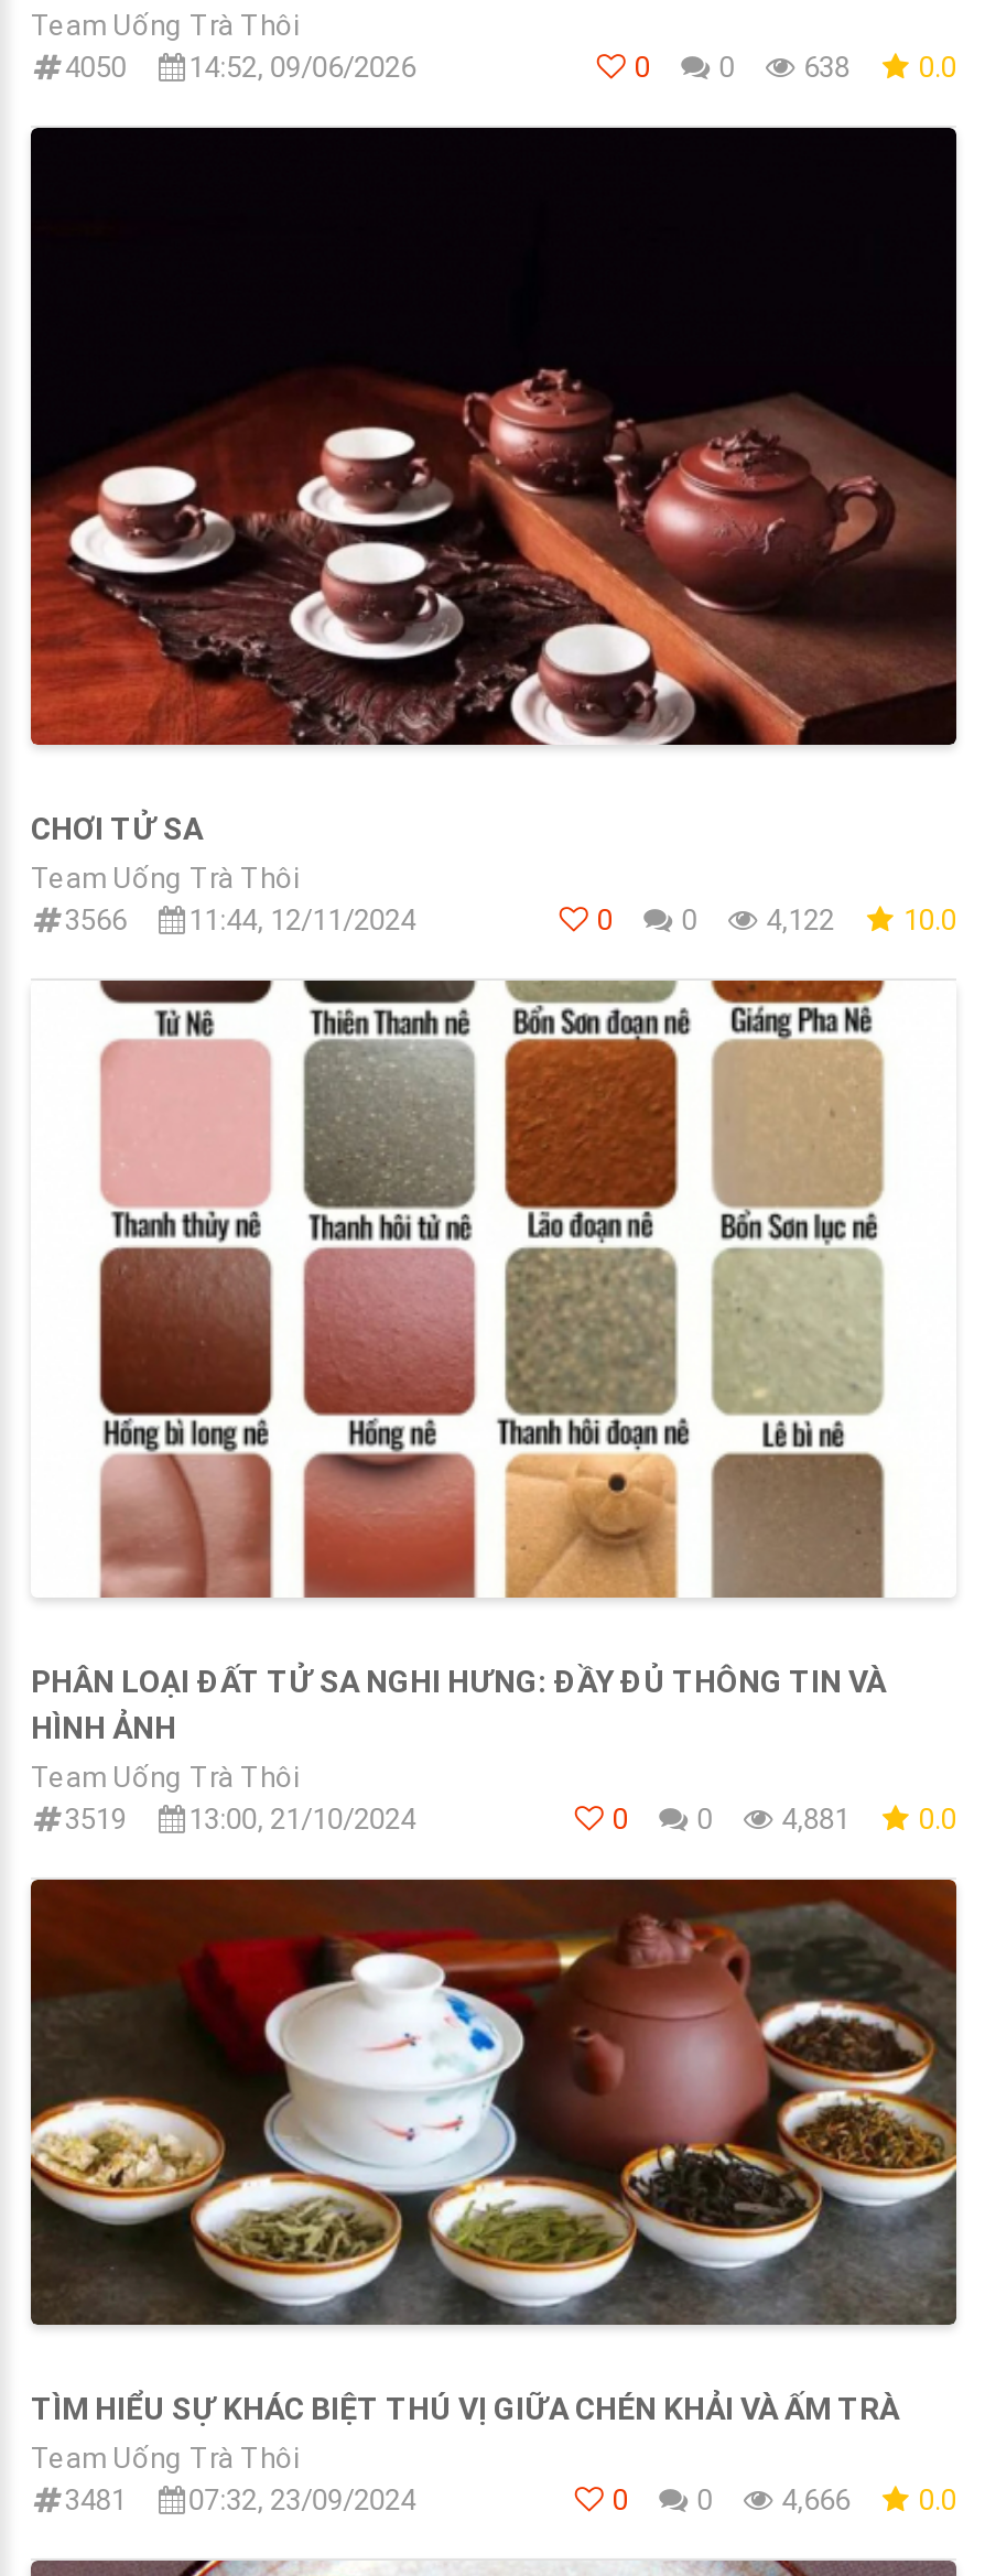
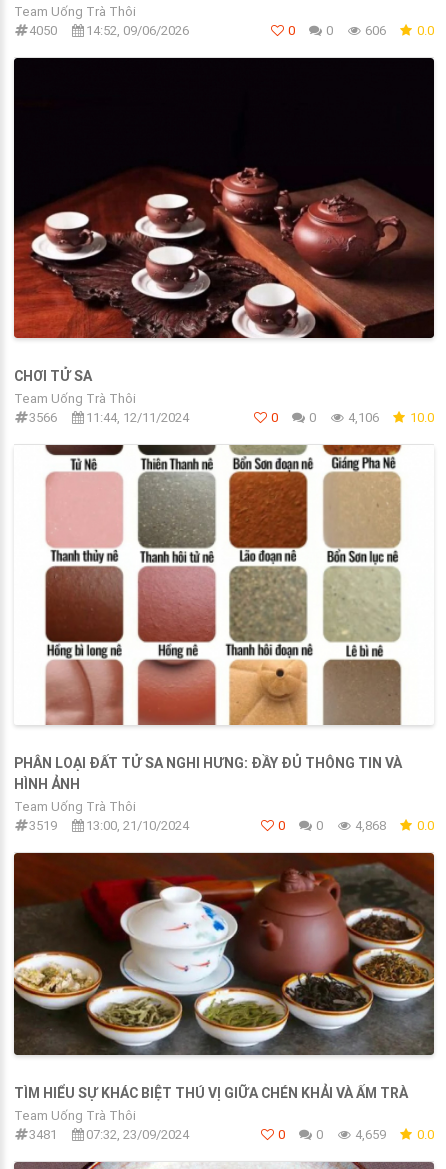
[628,48,956,85] 0 0 638 0.0 -> [285,22,434,39] 0 0 606 0.0
[591,901,956,938] 0 0 4,122 10.0 -> [268,409,434,426] 0 0 4,106 10.0
[606,1800,956,1837] 0 0 4,881 0.0 -> [275,817,434,834] 0 0 4,868 0.0
[606,2481,956,2519] 0 0 4,666 0.0 -> [275,1126,434,1143] 0 0 4,659 0.0

